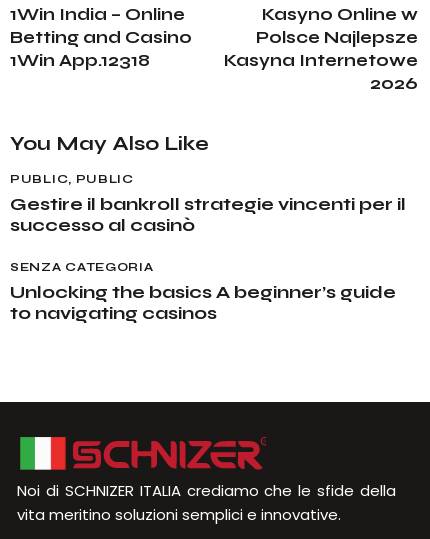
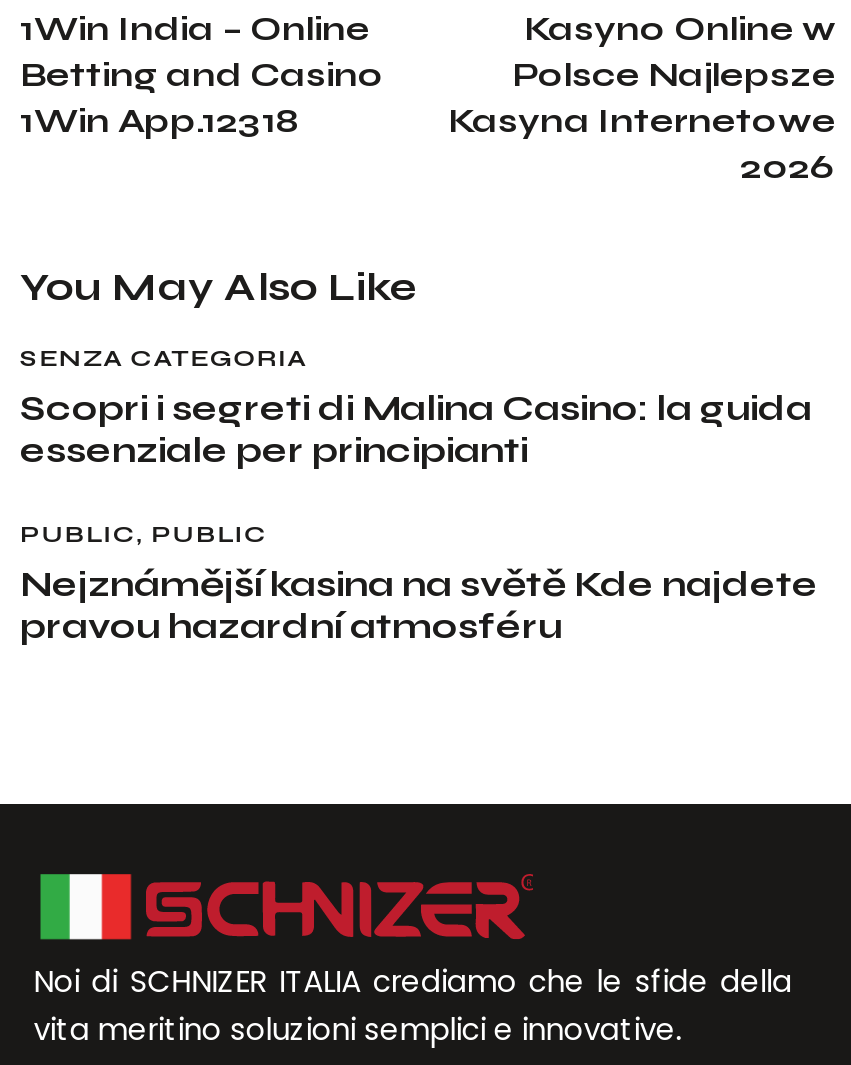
none -> [20,387,812,473] Scopri i segreti di Malina Casino: la guida | essenziale per principianti
moved [10,172,134,186] -> [20,521,268,549]: PUBLIC, PUBLIC
[10,193,406,324] Gestire il bankroll strategie vincenti per il | successo al casinò | Unlocking the basics A beginner’s guide | to navigating casinos -> [20,563,818,649] Nejznámější kasina na světě Kde najdete | pravou hazardní atmosféru
moved [10,260,153,274] -> [20,345,307,373]: SENZA CATEGORIA

